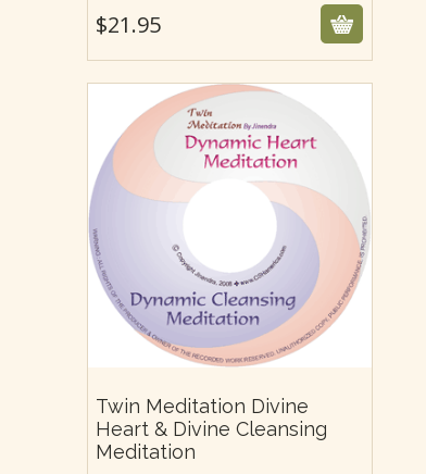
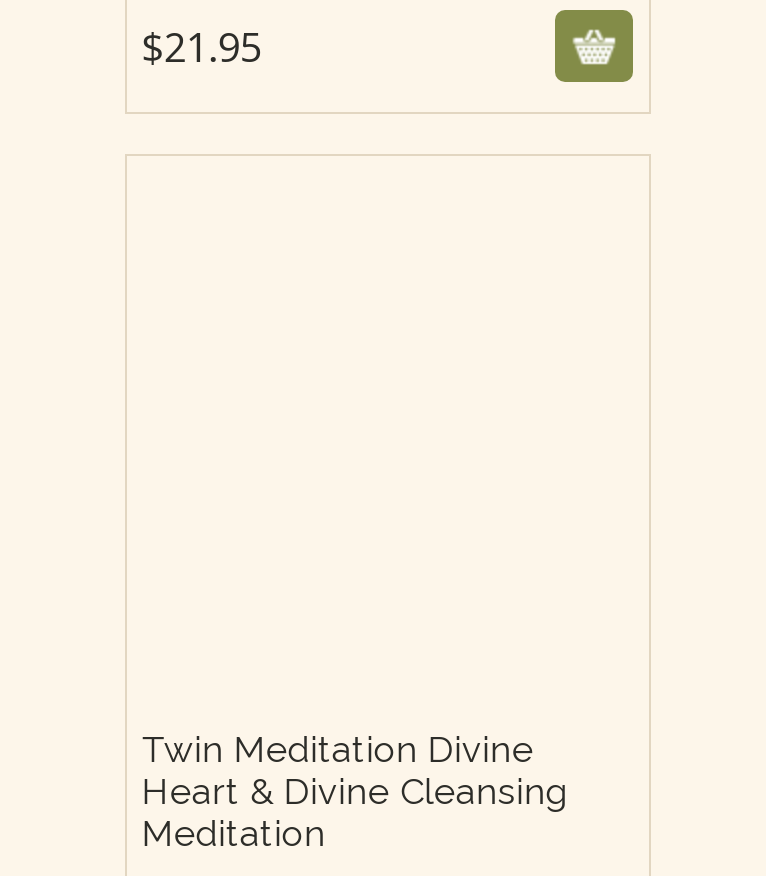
[88,84,371,367] [image] -> none

